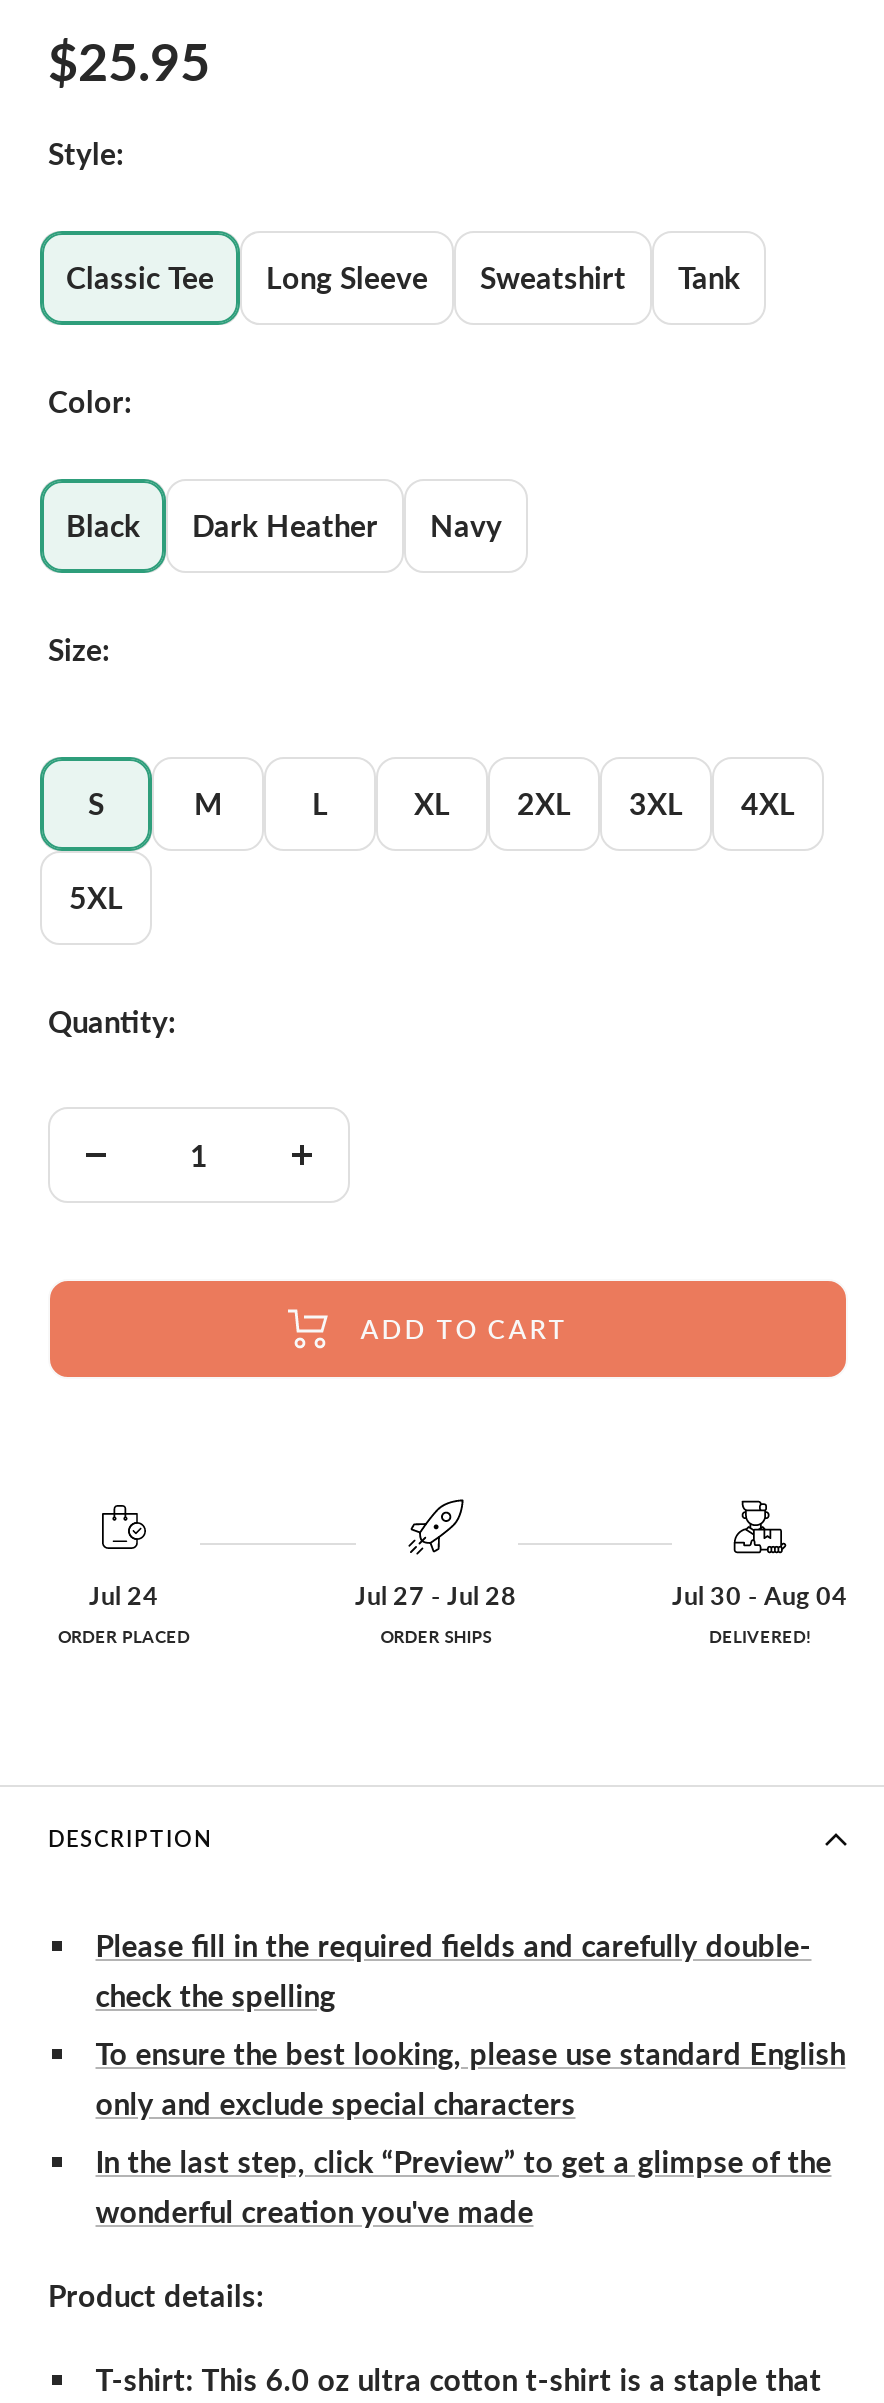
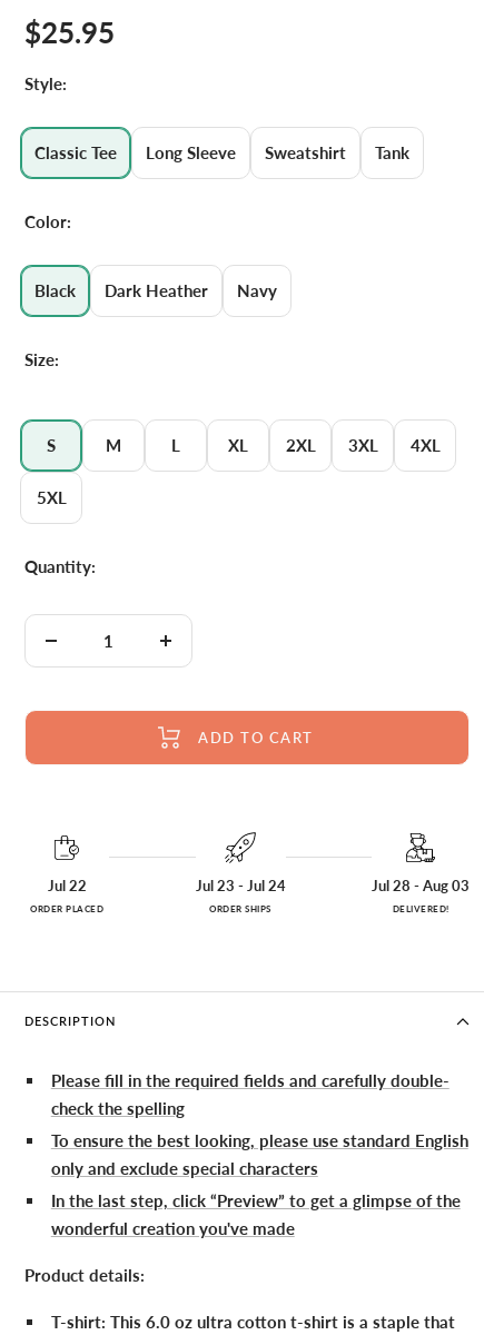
[89,1580,159,1610] Jul 24 -> [47,877,86,894] Jul 22
[355,1580,517,1610] Jul 27 - Jul 28 -> [195,877,285,894] Jul 23 - Jul 24
[672,1580,848,1610] Jul 30 - Aug 04 -> [372,877,470,894] Jul 28 - Aug 03

